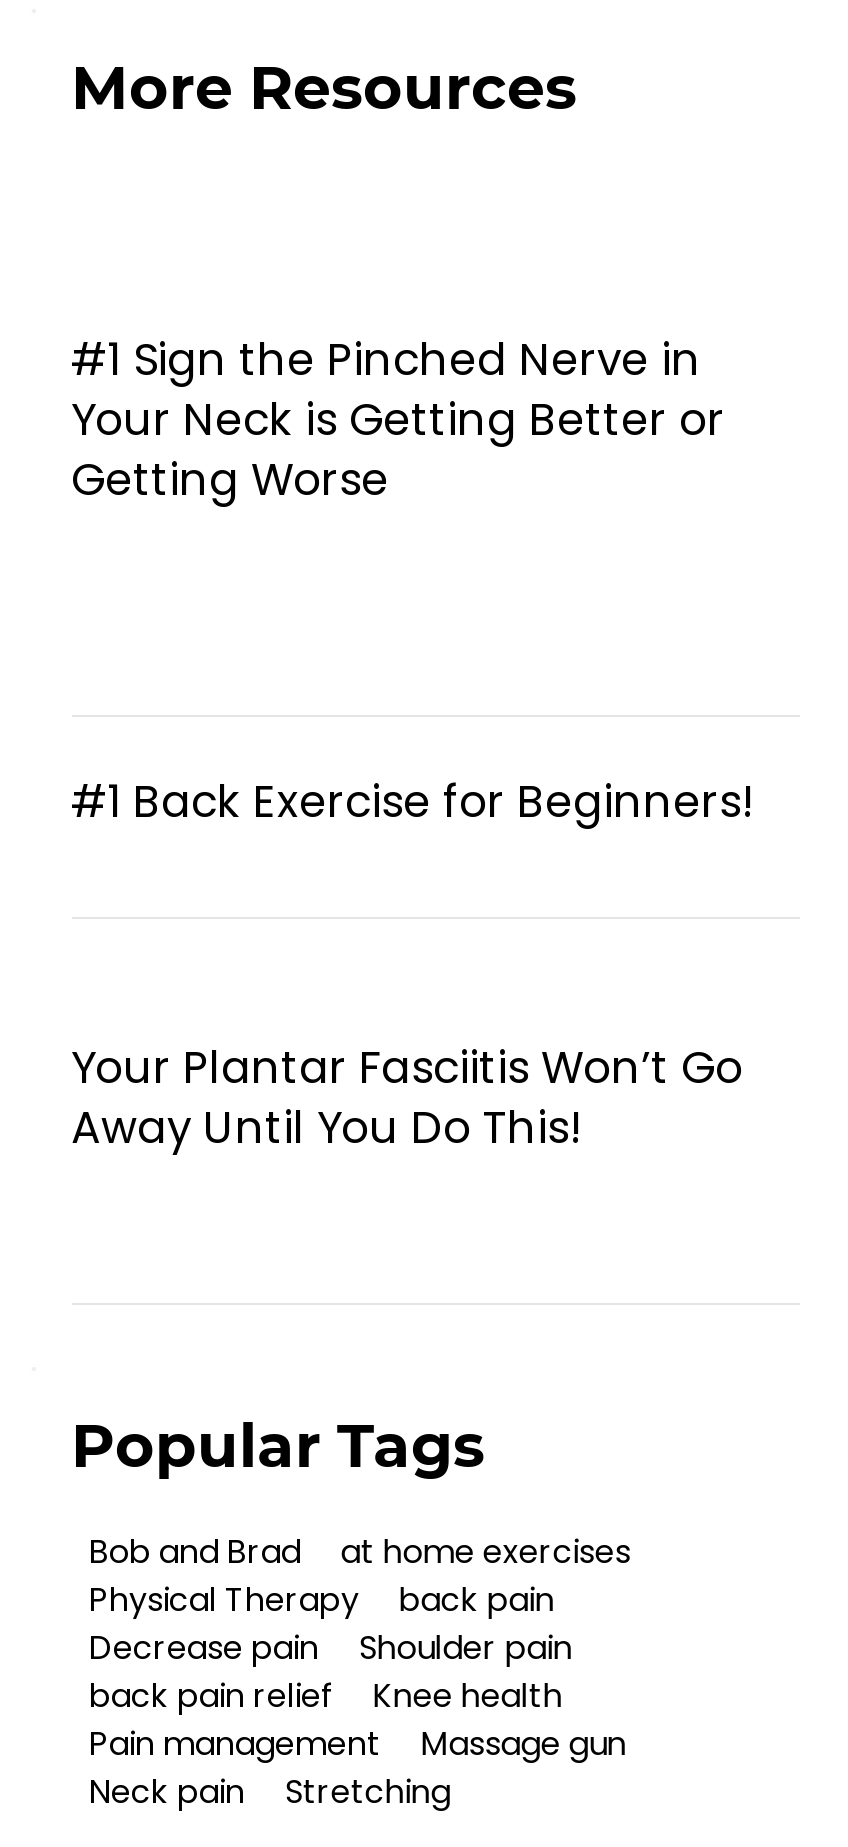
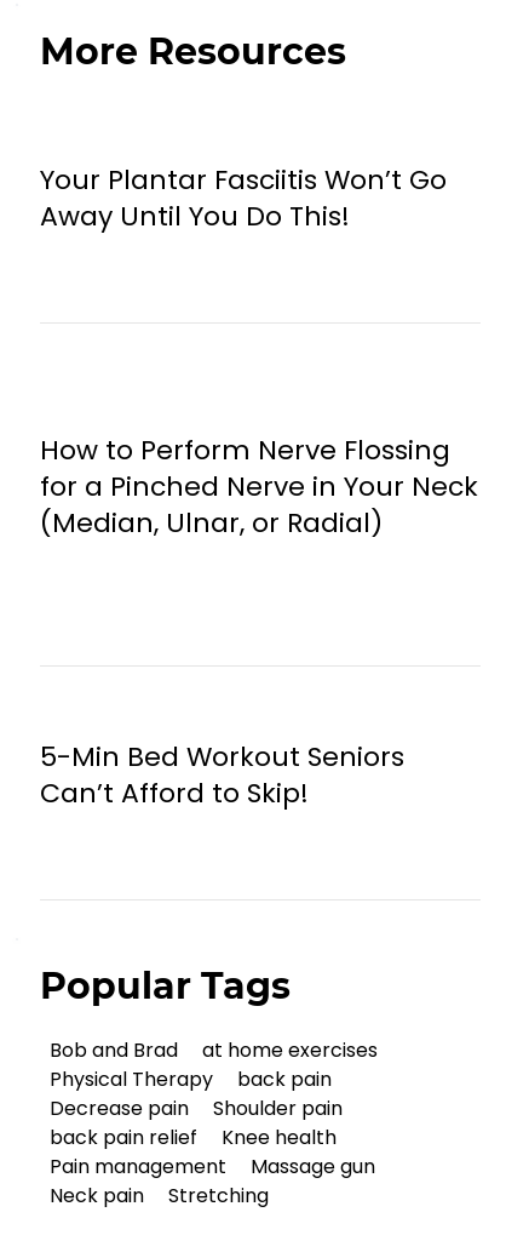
[71,329,725,511] #1 Sign the Pinched Nerve in | Your Neck is Getting Better or | Getting Worse -> none
[71,772,755,834] #1 Back Exercise for Beginners! -> none
moved [71,1038,743,1160] -> [39,161,446,235]: Your Plantar Fasciitis Won’t Go | Away Until You Do This!
none -> [39,431,478,542] How to Perform Nerve Flossing | for a Pinched Nerve in Your Neck | (Median, Ulnar, or Radial)
none -> [39,738,404,812] 5-Min Bed Workout Seniors | Can’t Afford to Skip!

